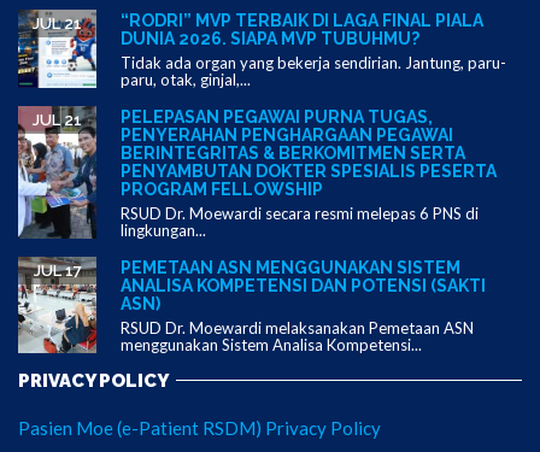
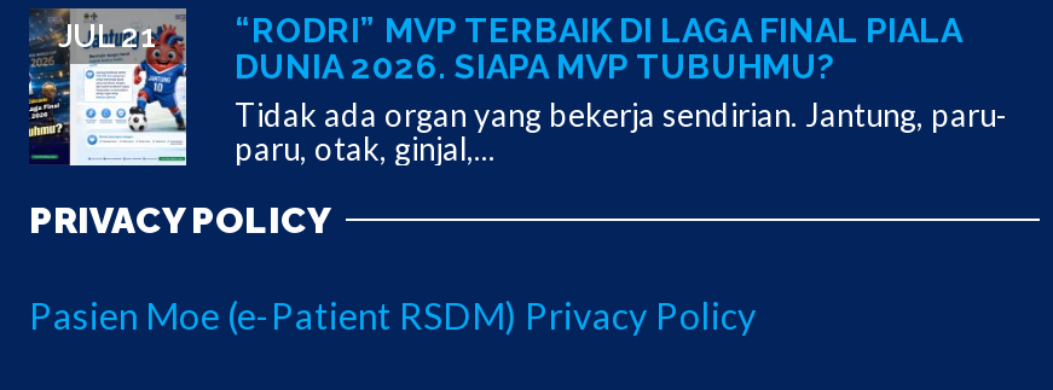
[33,111,82,129] JUL 21 -> none
[121,107,497,199] PELEPASAN PEGAWAI PURNA TUGAS, | PENYERAHAN PENGHARGAAN PEGAWAI | BERINTEGRITAS & BERKOMITMEN SERTA | PENYAMBUTAN DOKTER SPESIALIS PESERTA | PROGRAM FELLOWSHIP -> none
[17,137,474,354] [image] | JUL 17 | RSUD Dr. Moewardi melaksanakan Pemetaan ASN | menggunakan Sistem Analisa Kompetensi... -> none
[17,203,486,354] [image] | RSUD Dr. Moewardi secara resmi melepas 6 PNS di | lingkungan... | PEMETAAN ASN MENGGUNAKAN SISTEM | ANALISA KOMPETENSI DAN POTENSI (SAKTI | ASN) -> none

